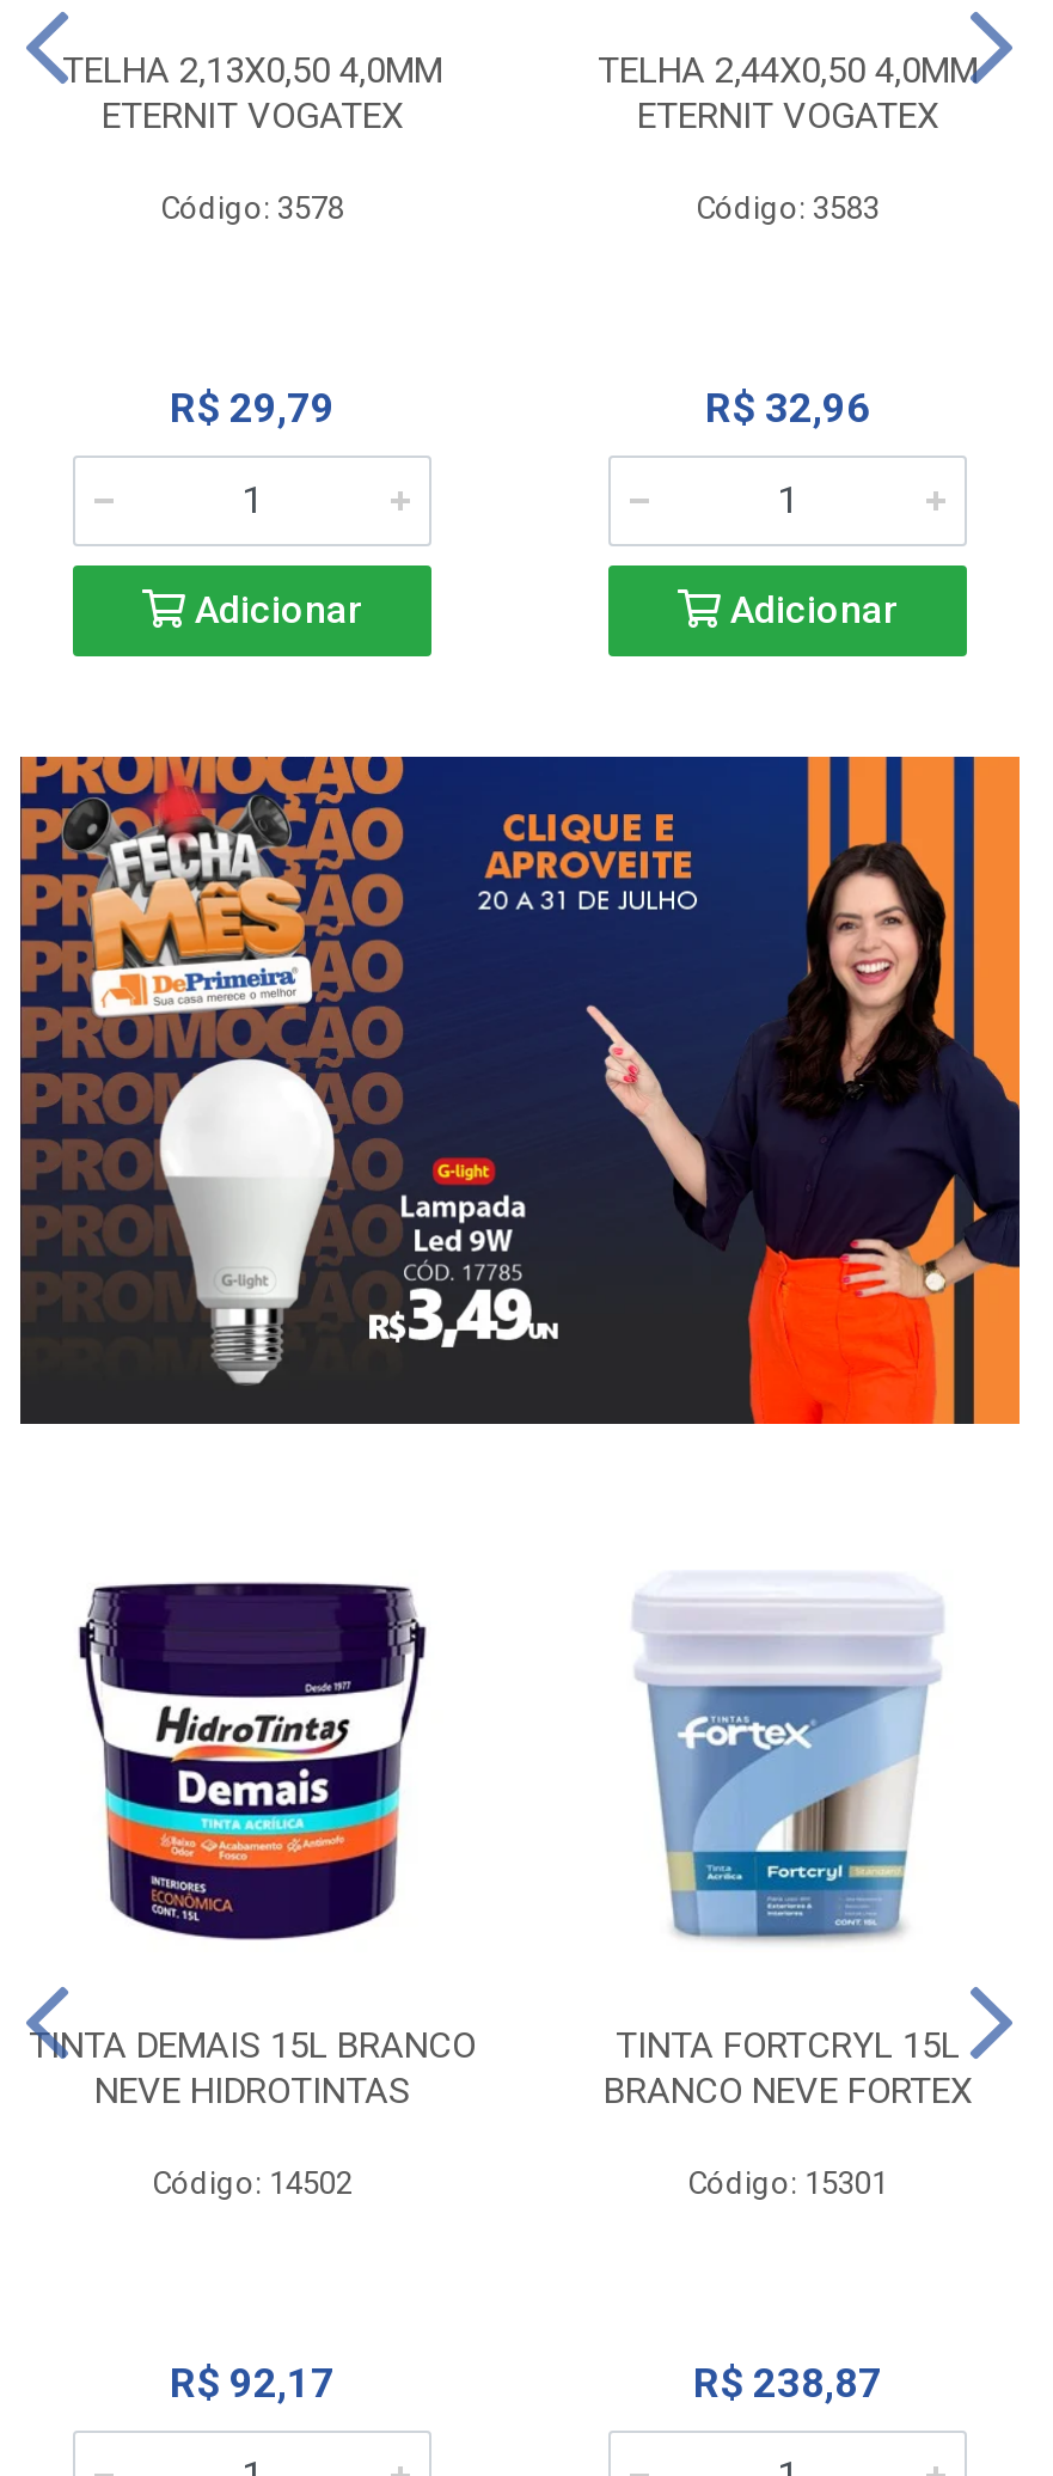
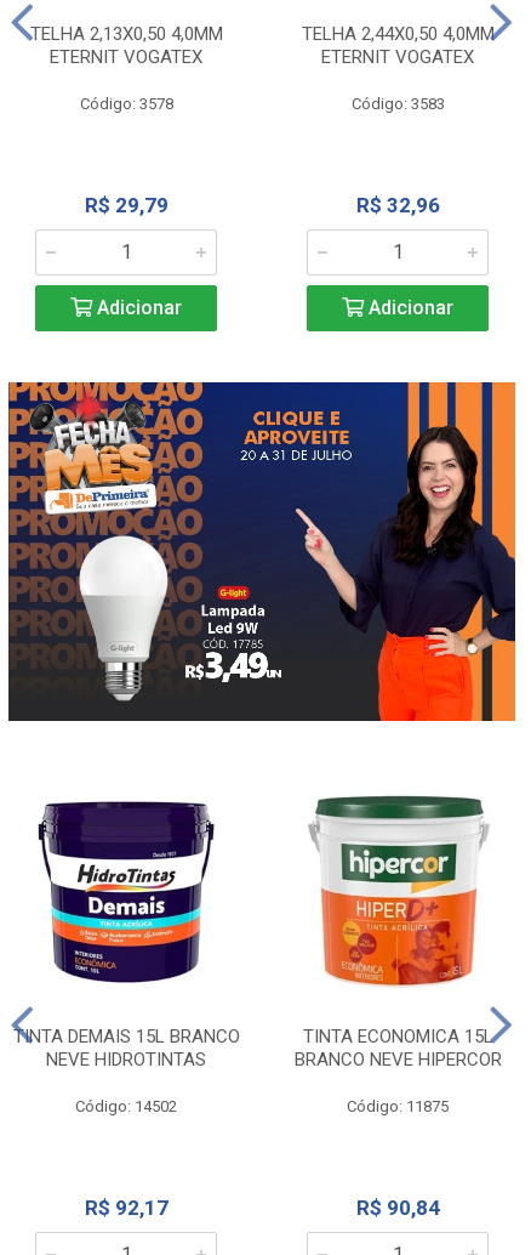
[613,1572,965,2066] [image] | TINTA FORTCRYL 15L -> [302,795,493,1047] [image] | TINTA ECONOMICA 15L
[604,2069,972,2112] BRANCO NEVE FORTEX -> [294,1048,501,1070] BRANCO NEVE HIPERCOR
[687,2164,888,2200] Código: 15301 -> [347,1097,449,1115] Código: 11875
[693,2358,882,2406] R$ 238,87 -> [356,1195,439,1219] R$ 90,84

